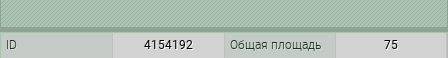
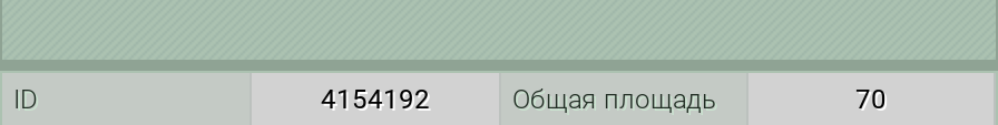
[384,38,398,52] 75 -> [855,84,887,115] 70

